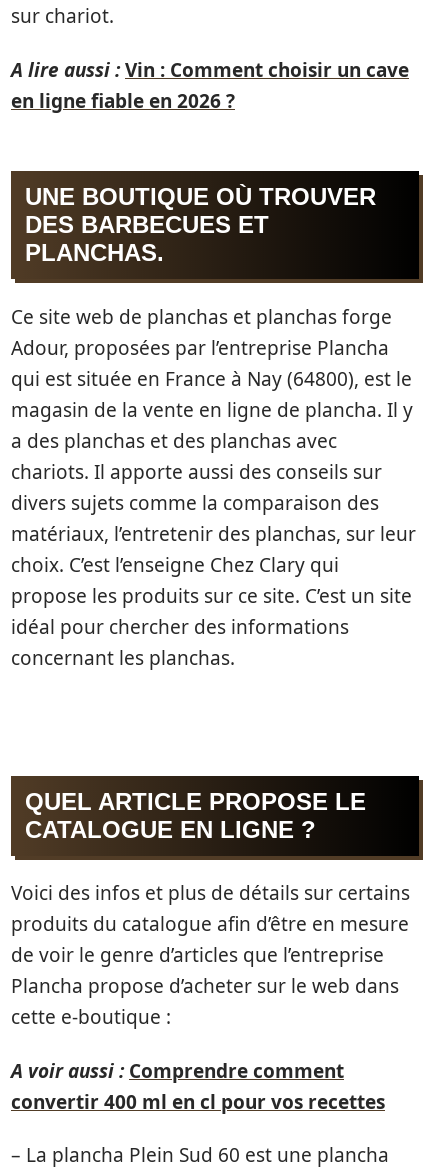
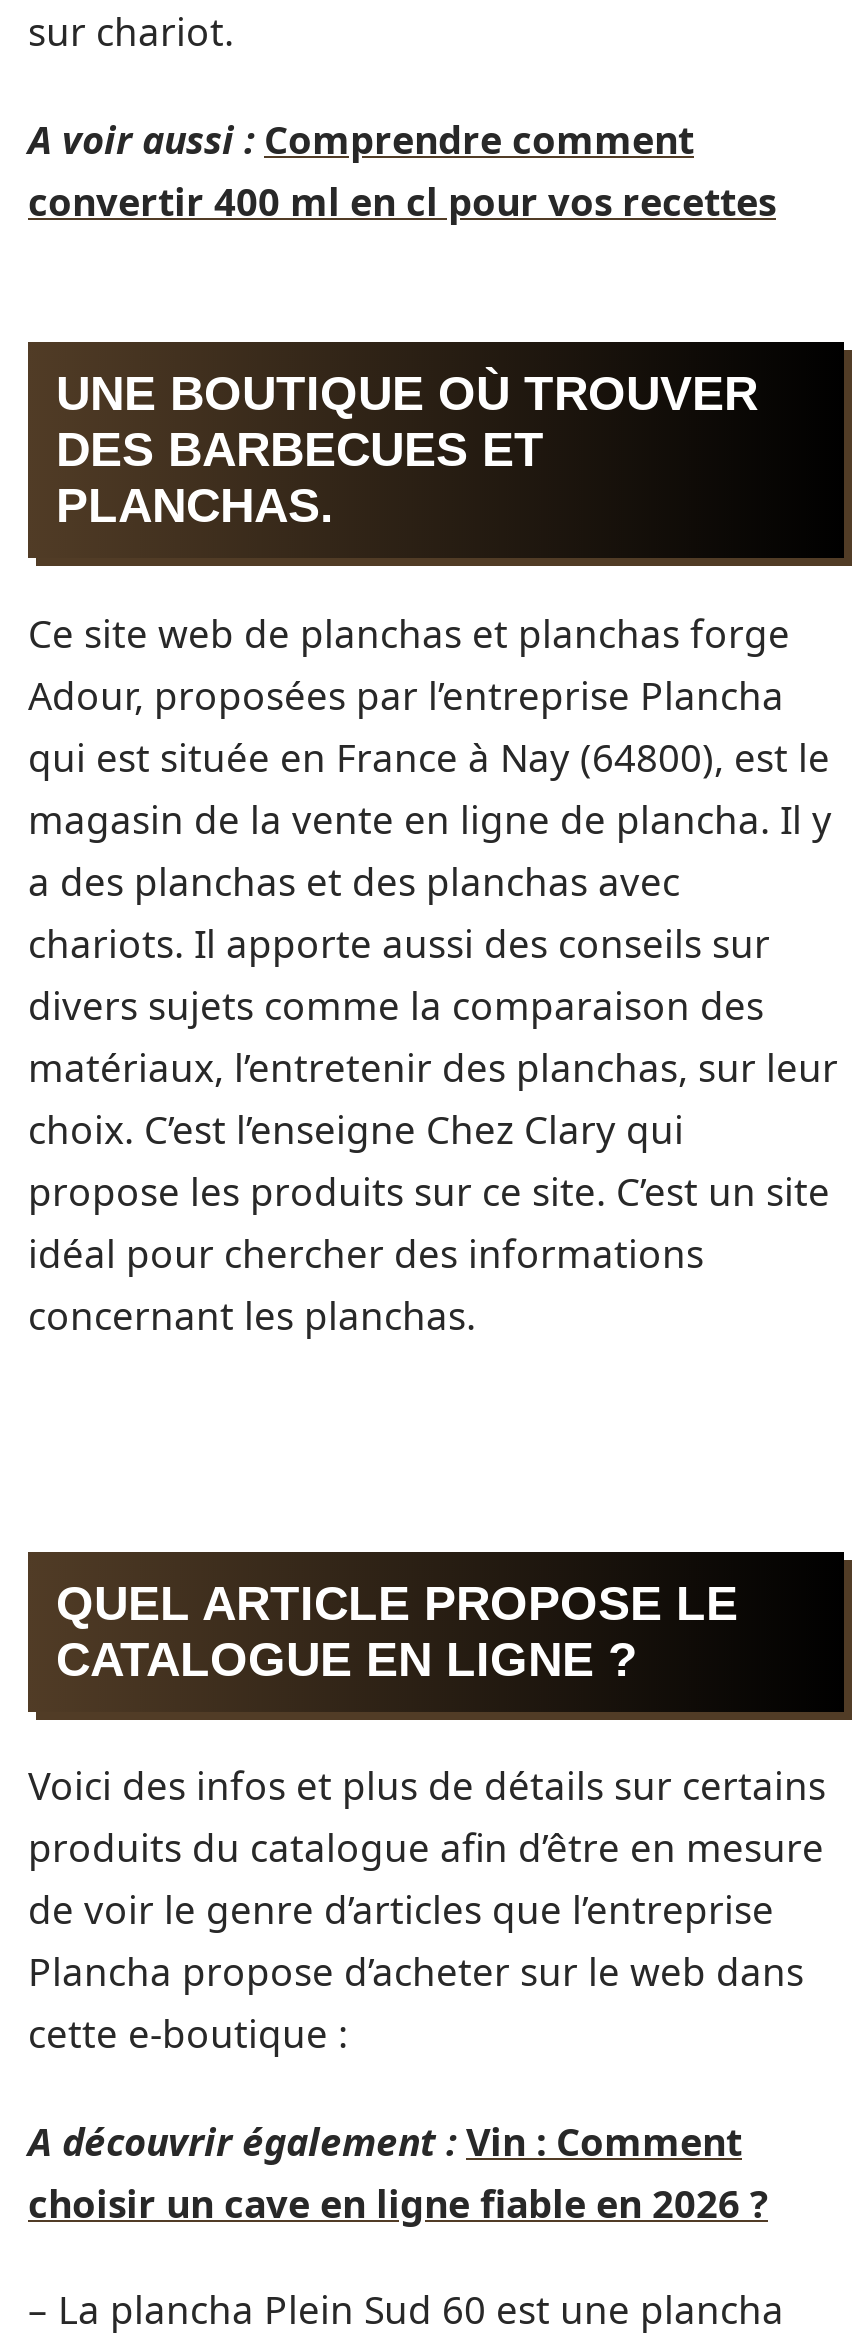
[11,56,409,113] A lire aussi : Vin : Comment choisir un cave | en ligne fiable en 2026 ? -> none
none -> [28,2115,768,2229] A découvrir également : Vin : Comment | choisir un cave en ligne fiable en 2026 ?
moved [11,1057,385,1114] -> [28,113,776,227]: A voir aussi : Comprendre comment | convertir 400 ml en cl pour vos recettes

